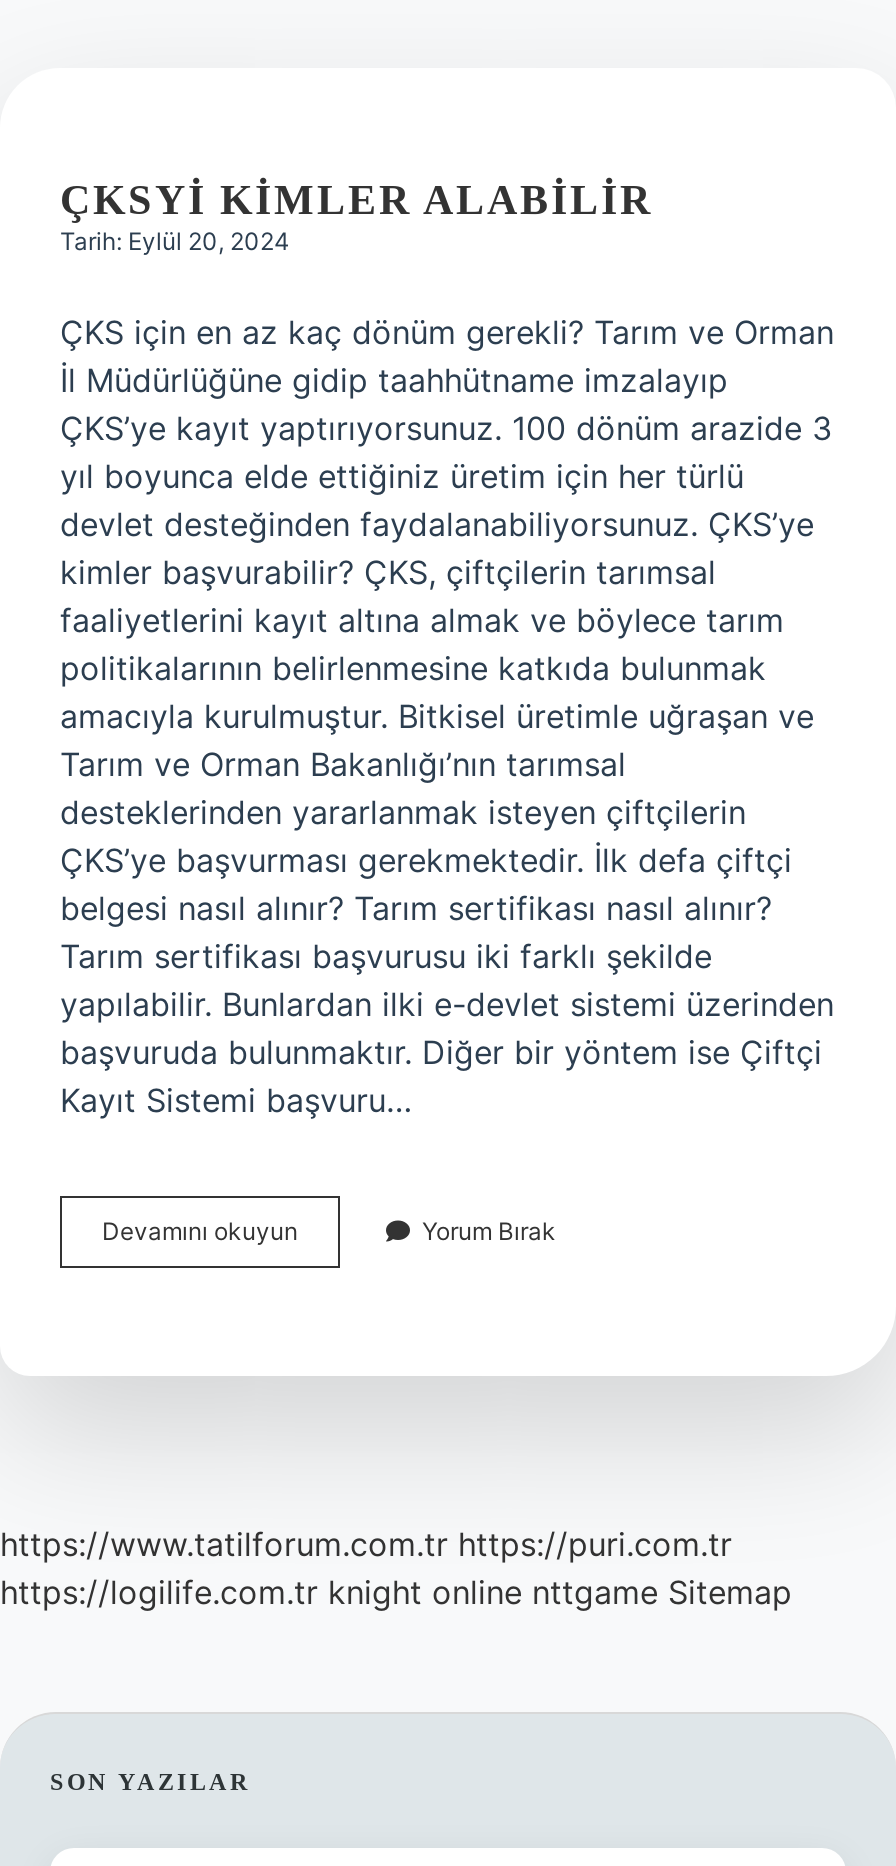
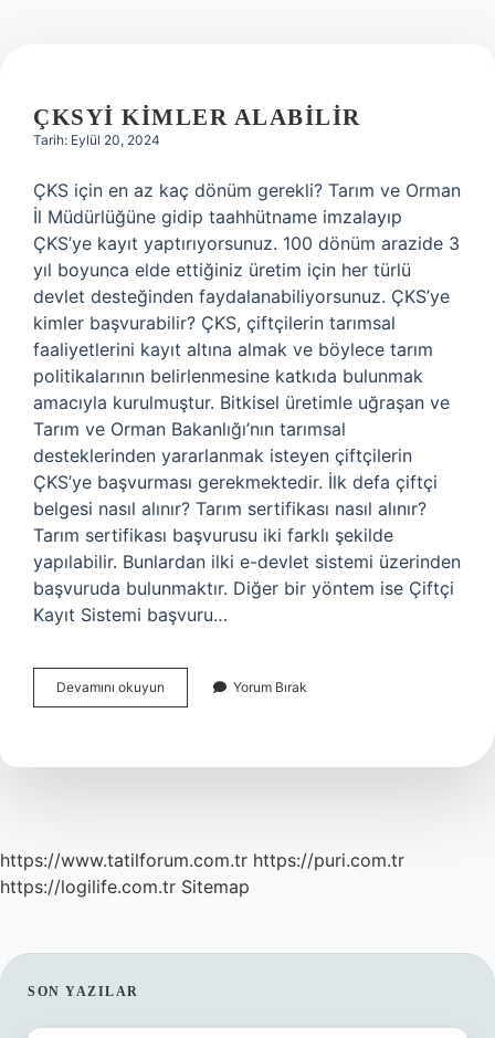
[0,1572,792,1612] https://logilife.com.tr knight online nttgame Sitemap -> [0,876,250,898] https://logilife.com.tr Sitemap

